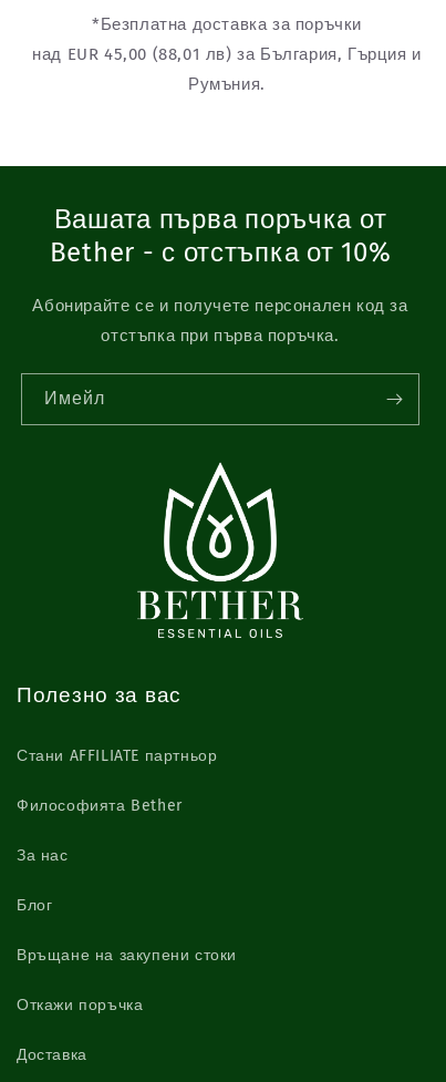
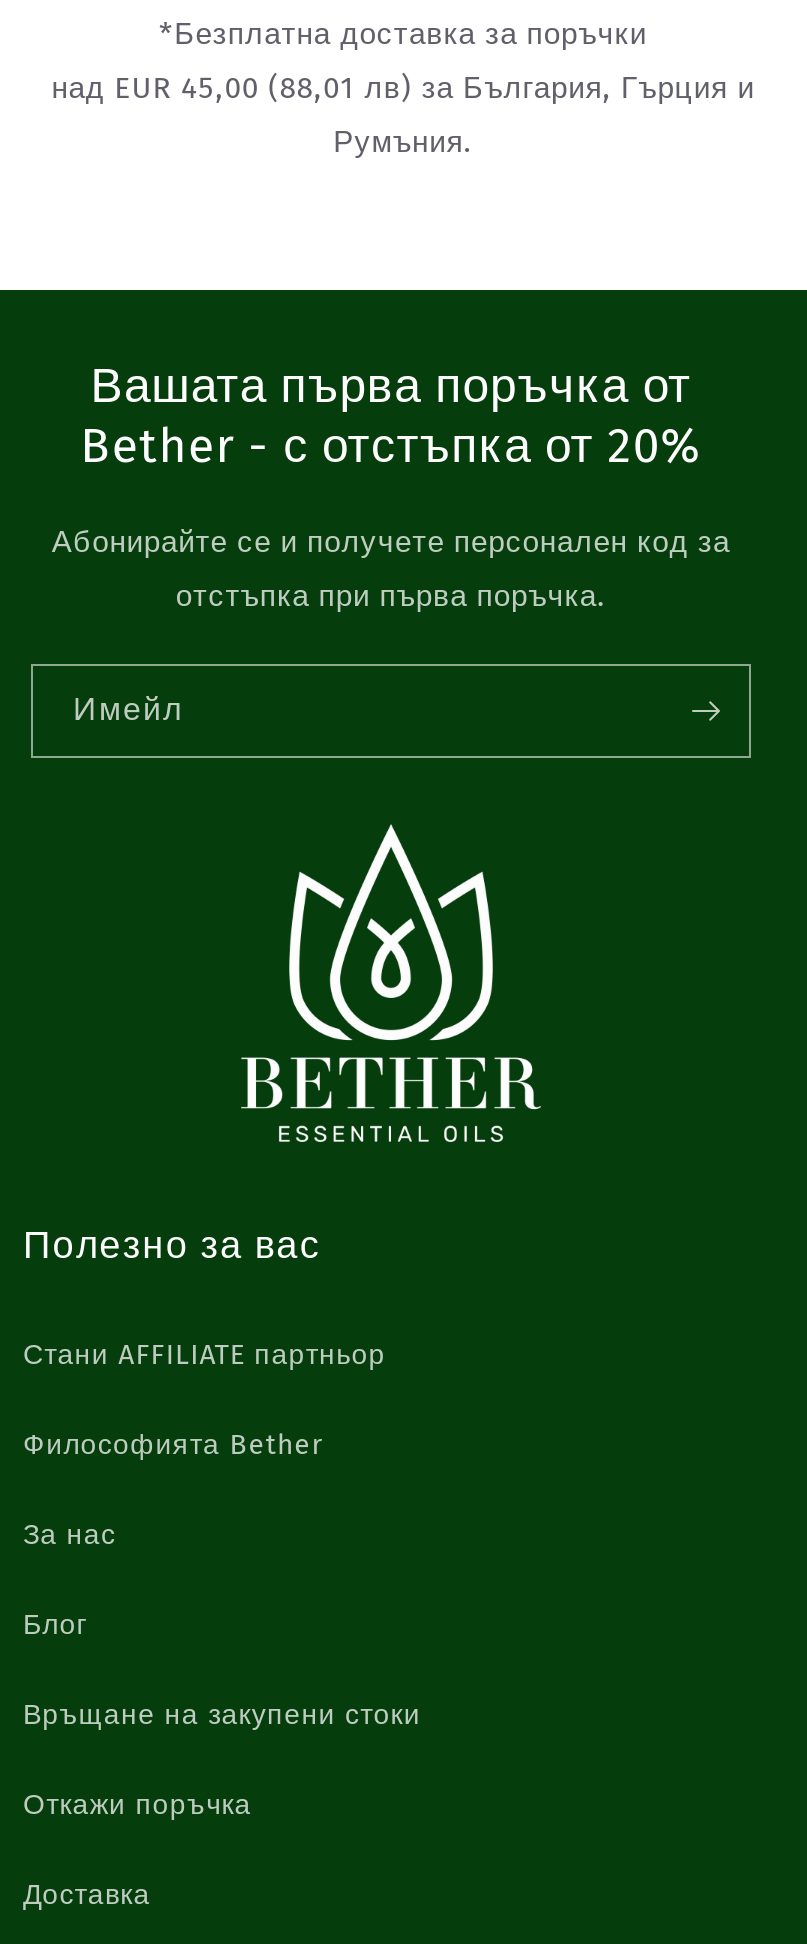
[49,237,391,268] Bether - с отстъпка от 10% -> [80,418,702,474] Bether - с отстъпка от 20%

